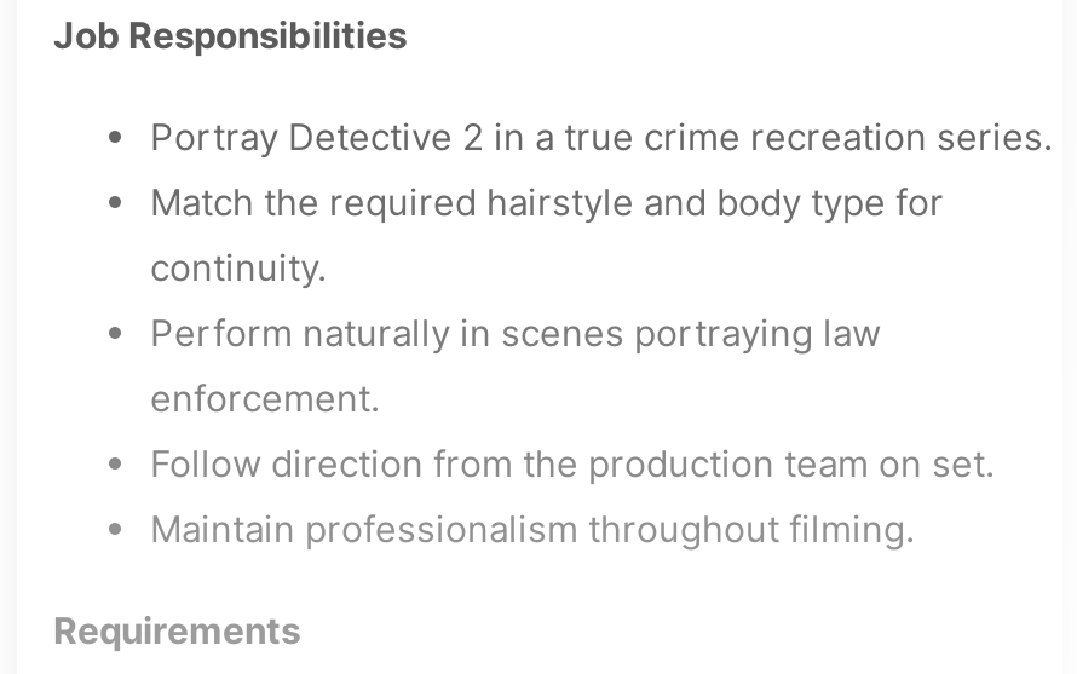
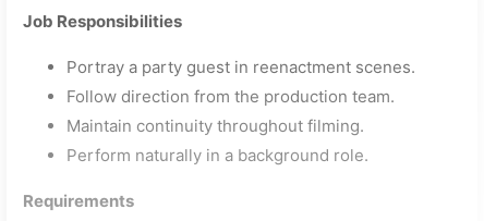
[150,113,1053,551] Portray Detective 2 in a true crime recreation series. | Match the required hairstyle and body type for | continuity. | Perform naturally in scenes portraying law | enforcement. | Follow direction from the production team on set. | Maintain professionalism throughout filming. -> [66,56,415,165] Portray a party guest in reenactment scenes. | Follow direction from the production team. | Maintain continuity throughout filming. | Perform naturally in a background role.

